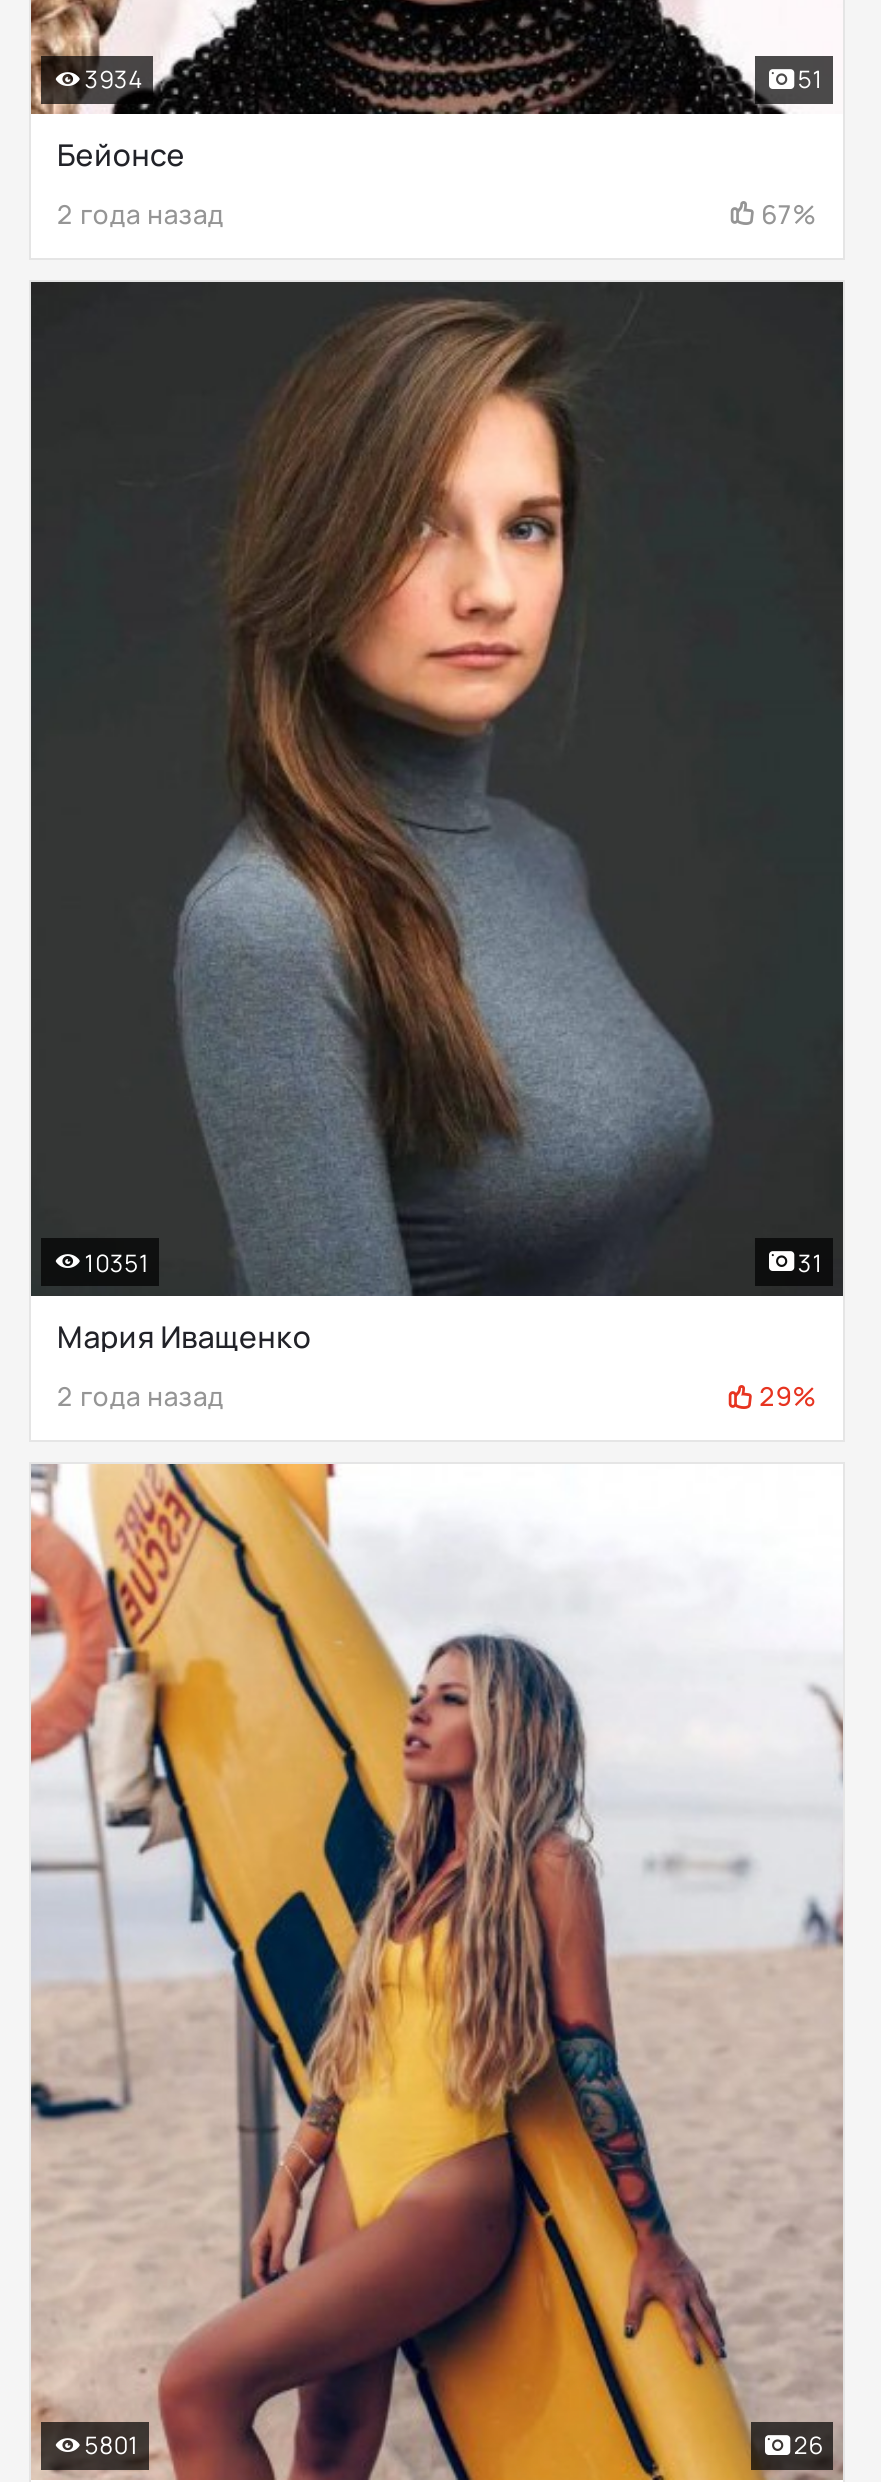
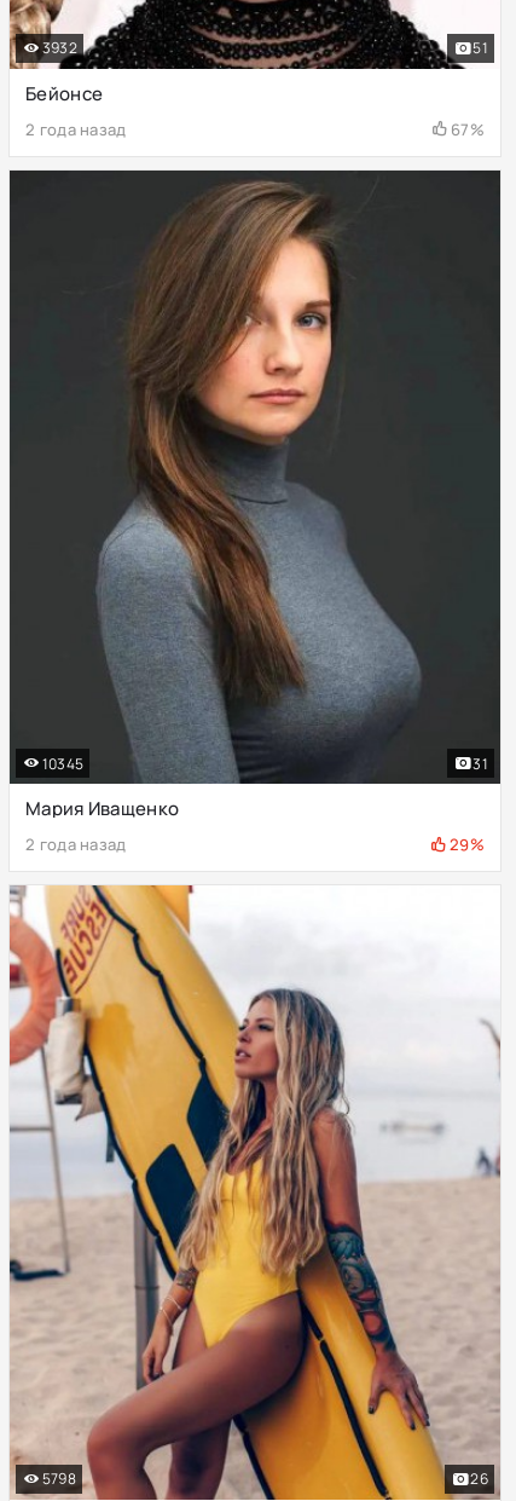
[85,62,143,96] 3934 -> [42,37,77,58] 3932
[85,1245,150,1279] 10351 -> [42,753,84,773] 10345
[85,2428,139,2462] 5801 -> [42,1468,76,1489] 5798

